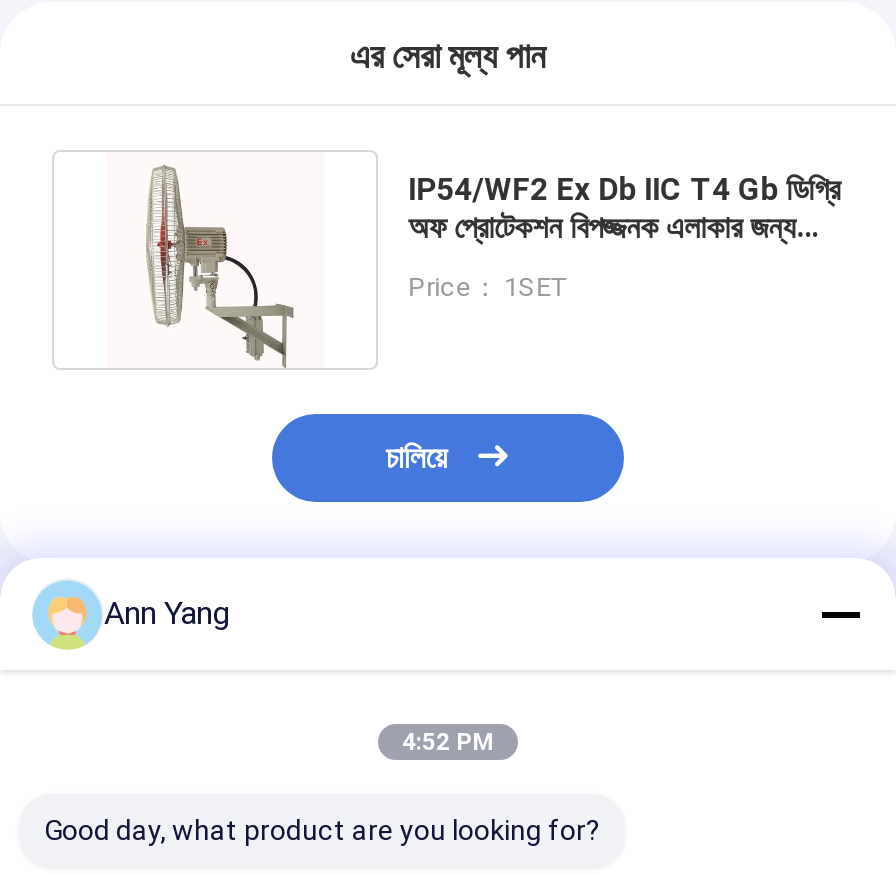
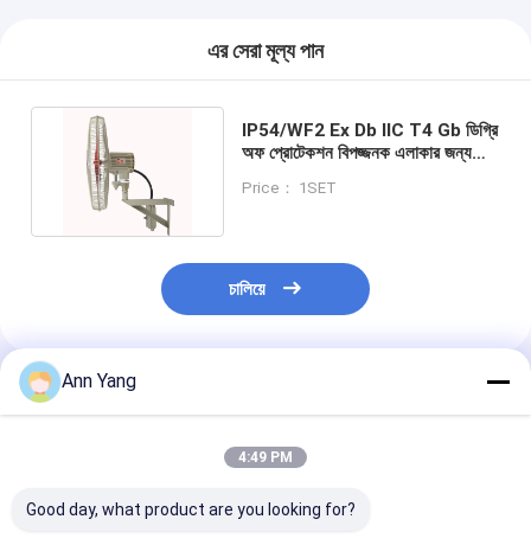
[402,728,494,756] 4:52 PM -> [238,449,293,466] 4:49 PM

